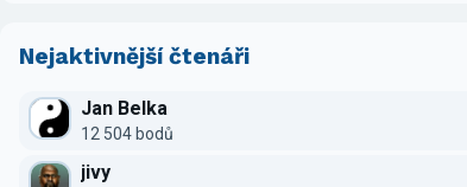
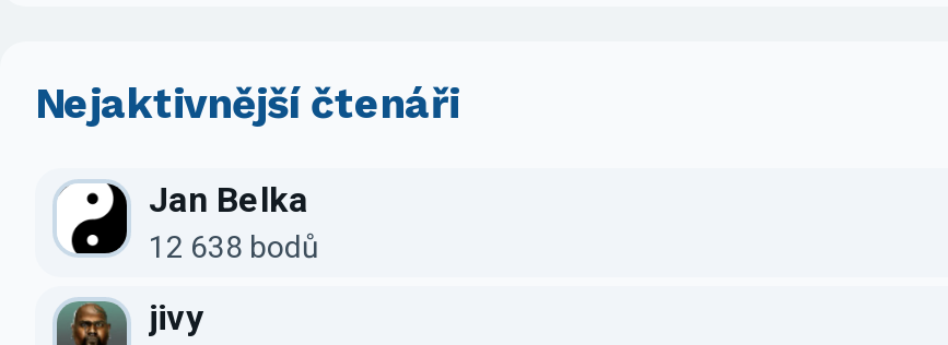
[81,124,173,143] 12 504 bodů -> [149,229,319,264] 12 638 bodů

